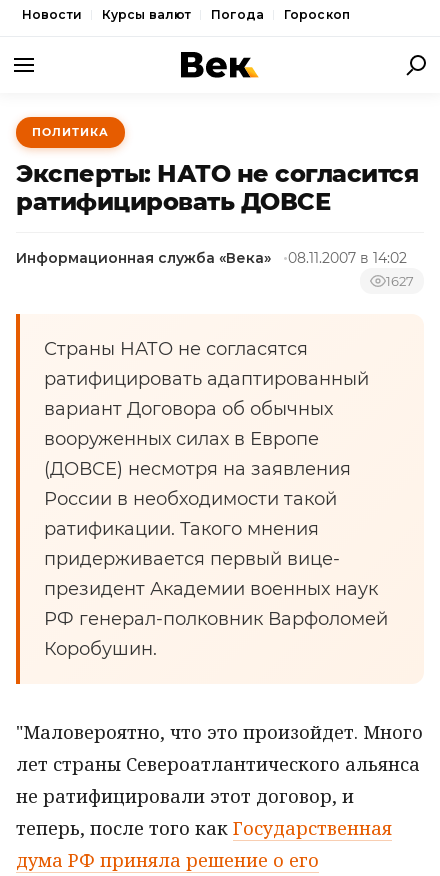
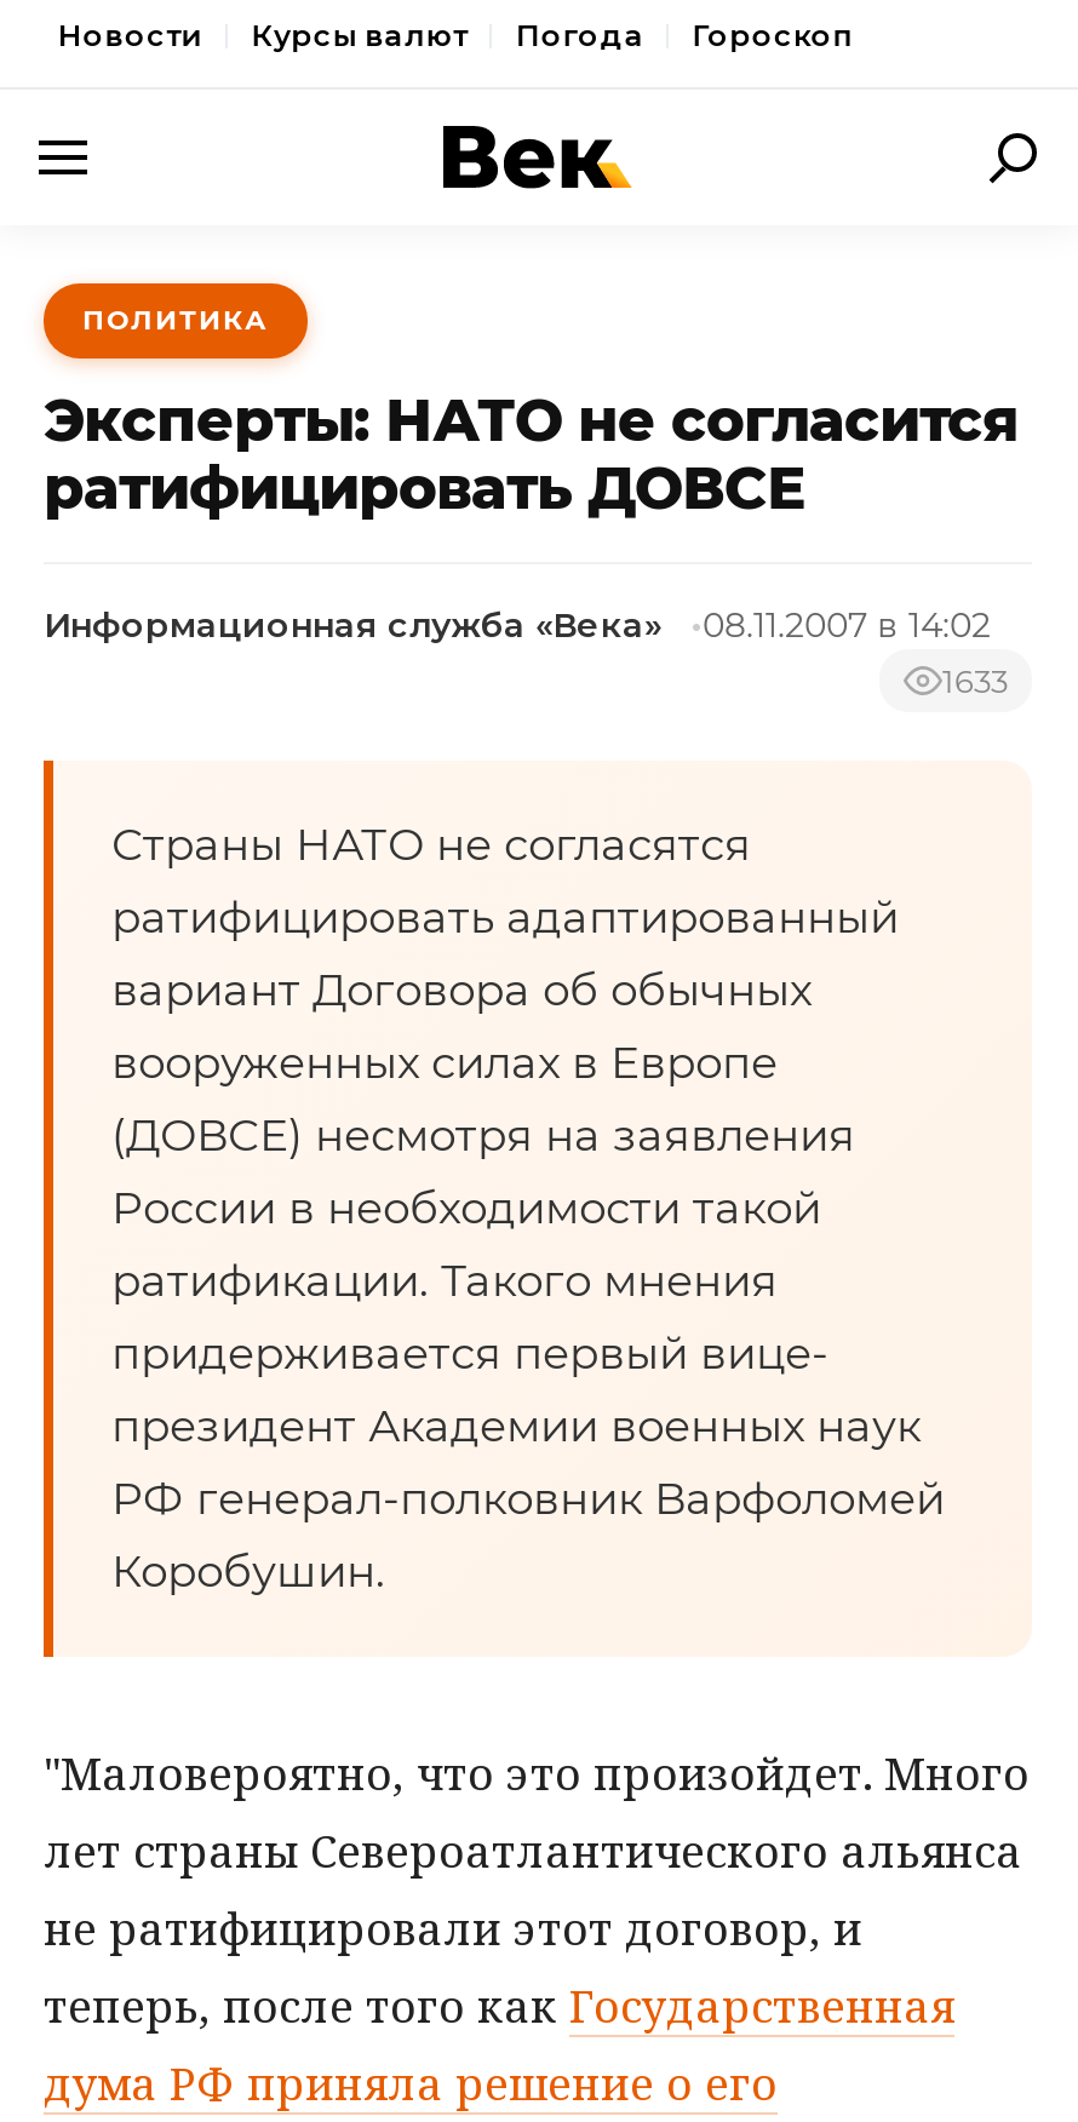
[386,273,414,289] 1627 -> [942,661,1008,700] 1633

